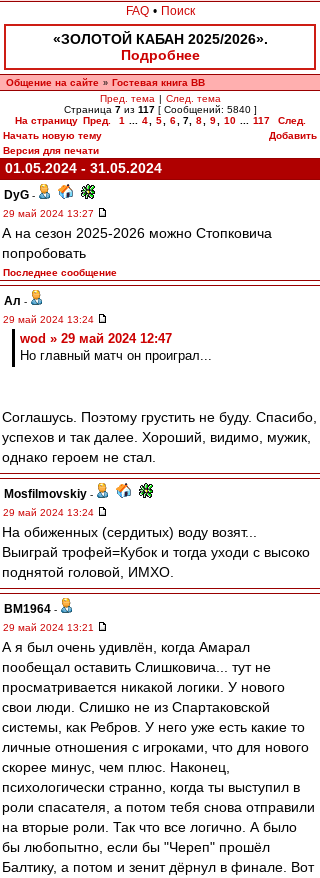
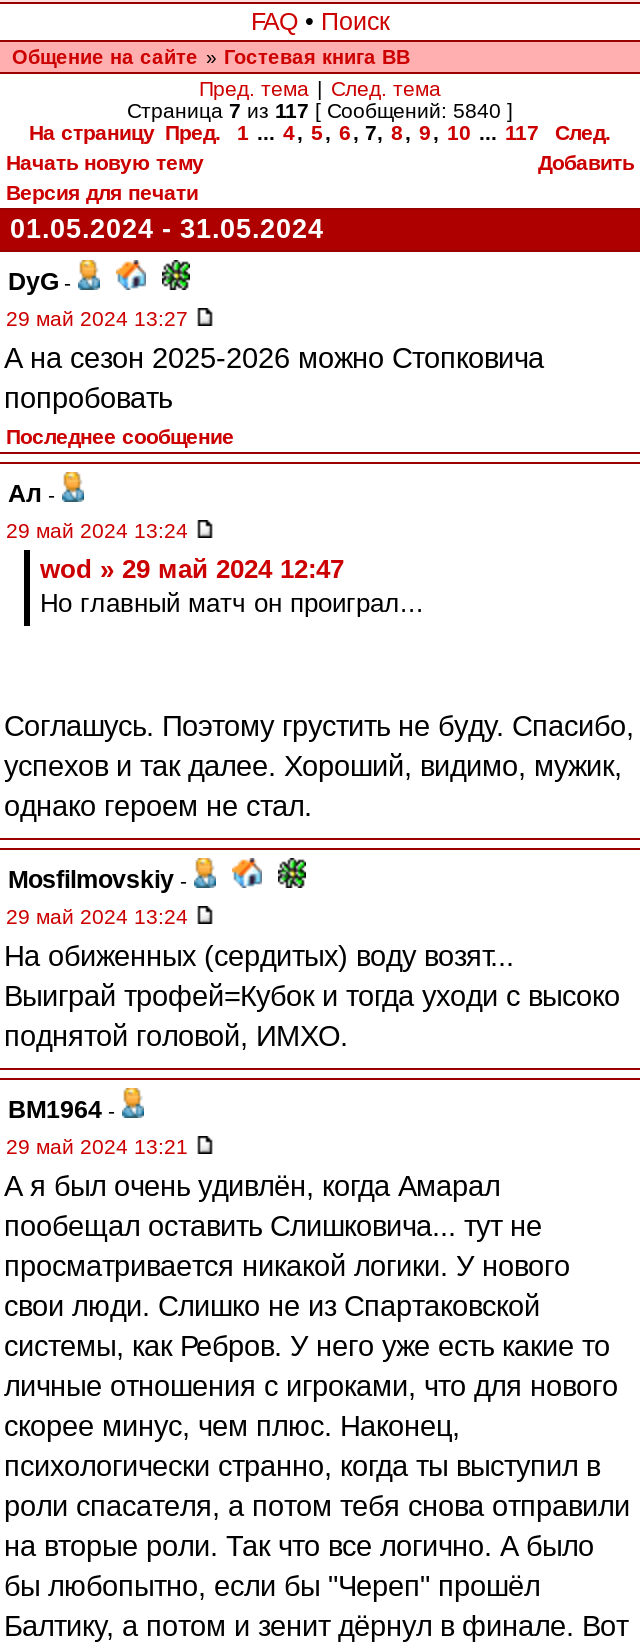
[52,31,267,63] «ЗОЛОТОЙ КАБАН 2025/2026». | Подробнее -> none

